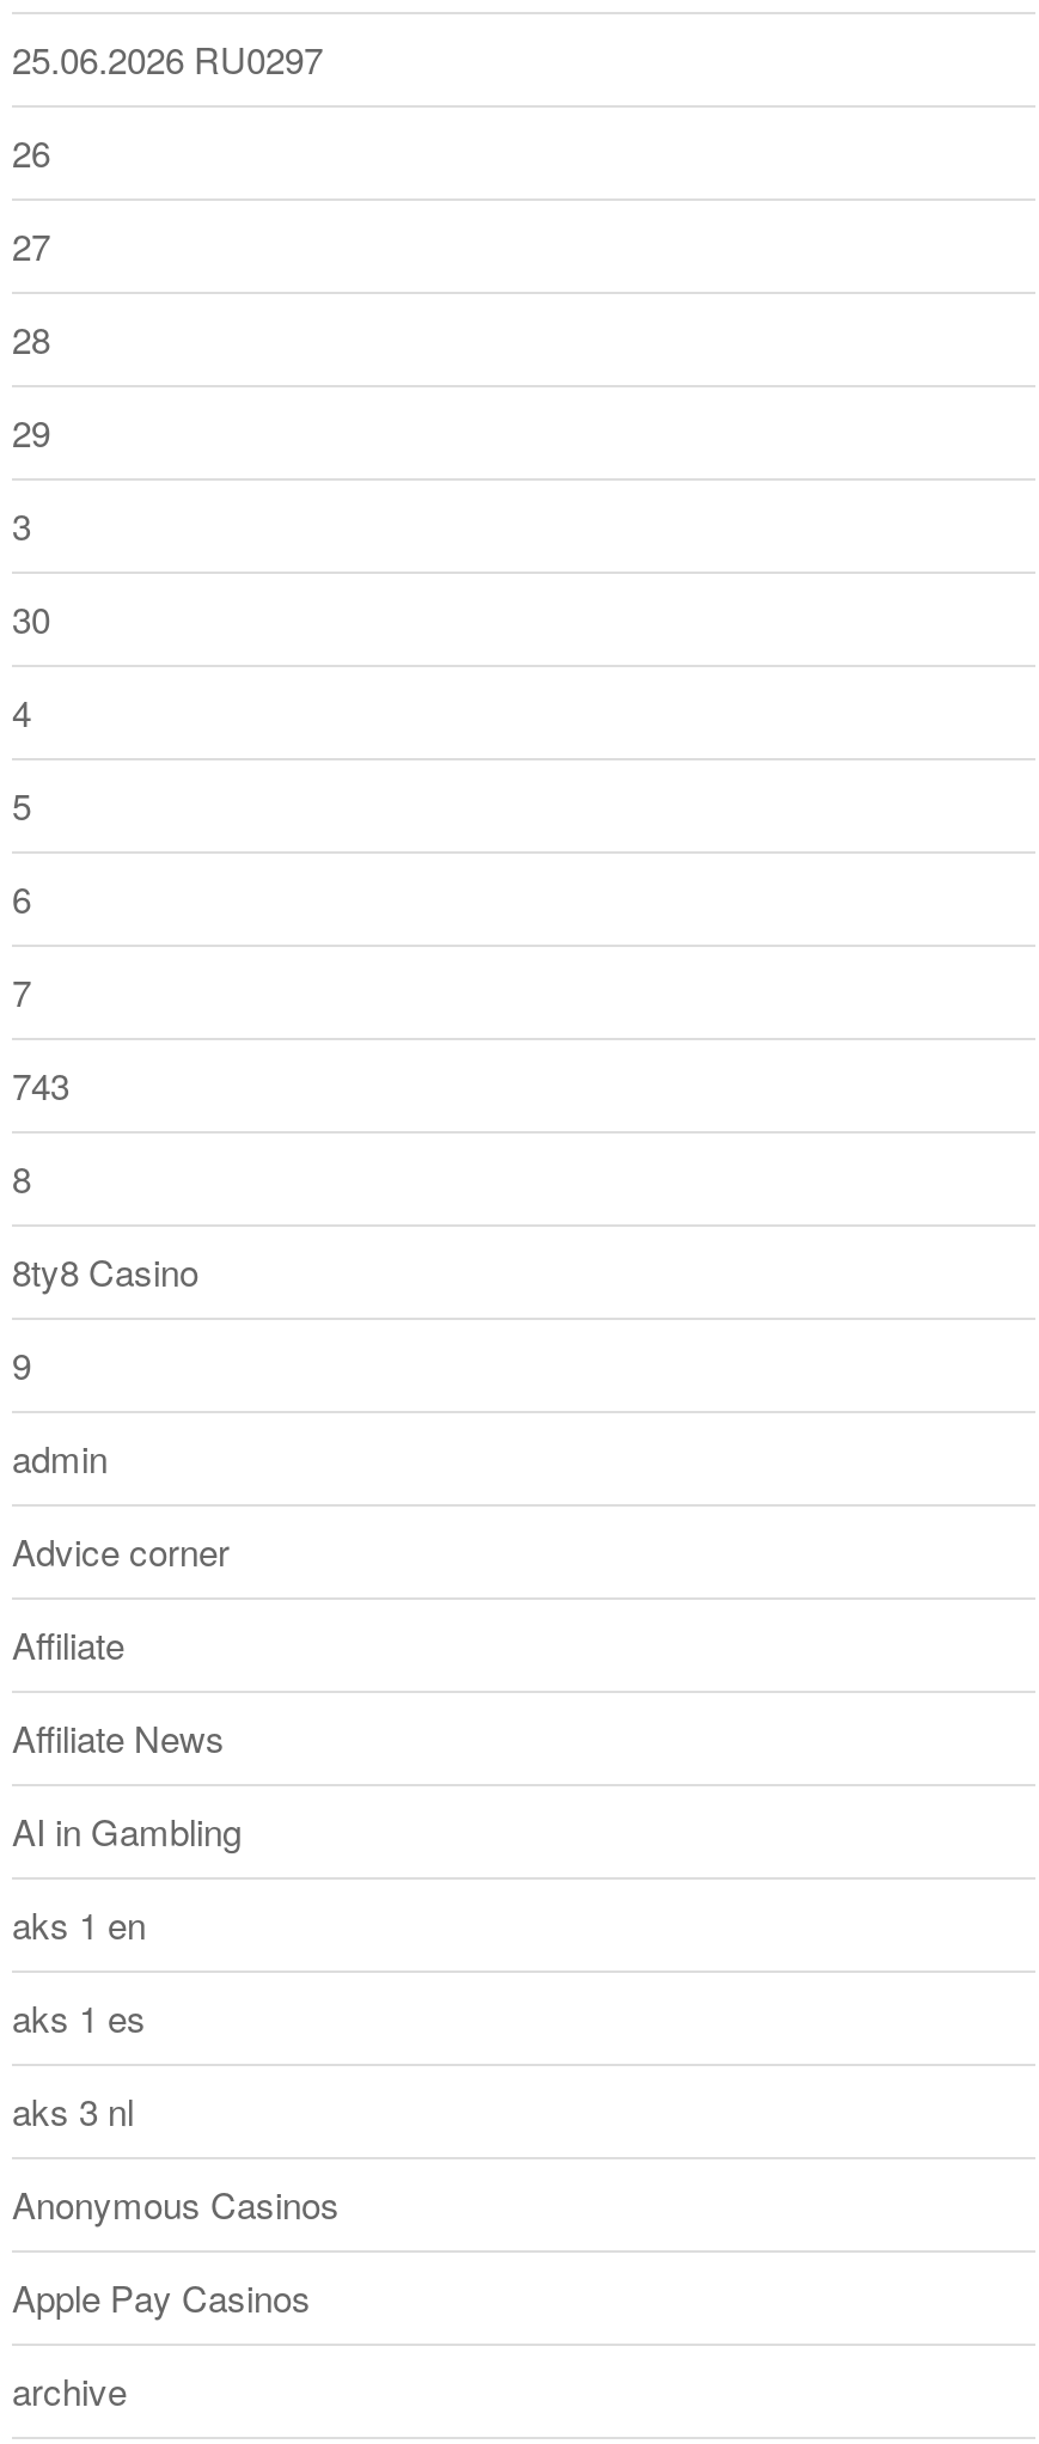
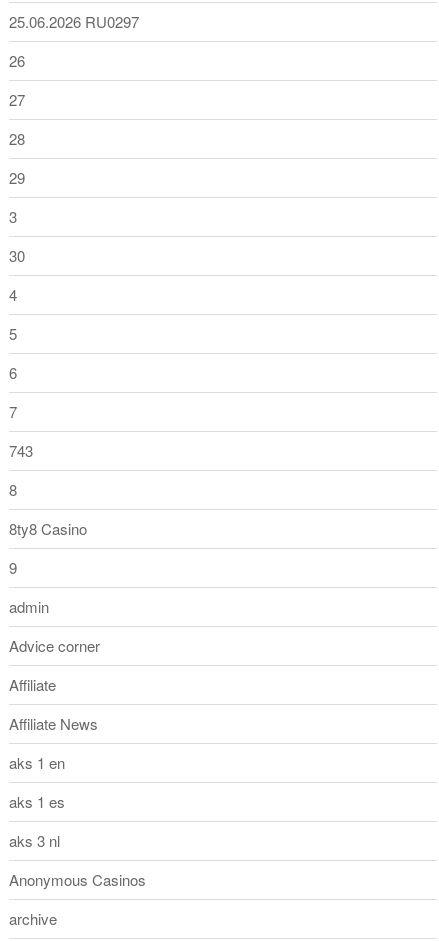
[12,1805,242,1856] AI in Gambling -> none
[12,2272,311,2322] Apple Pay Casinos -> none

